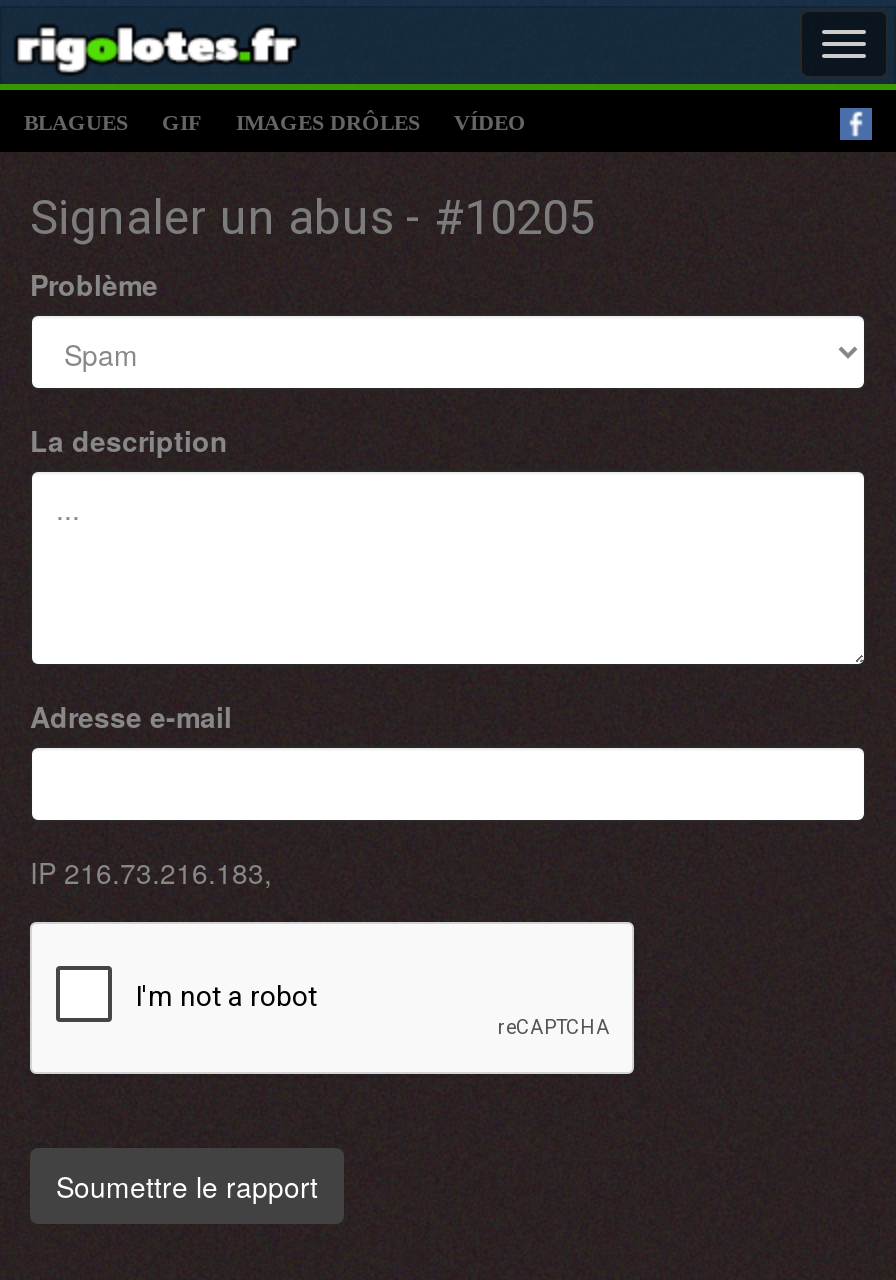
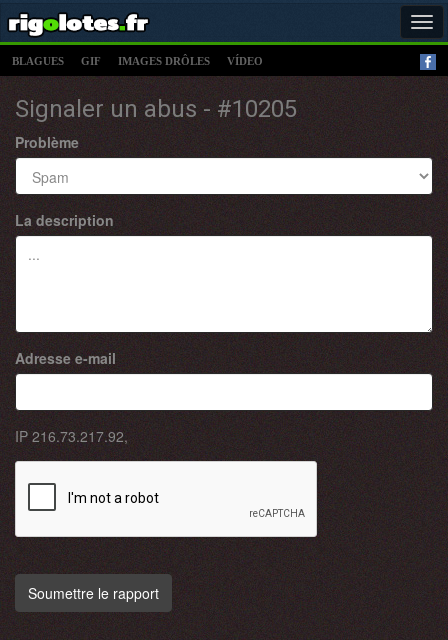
[30,852,272,892] IP 216.73.216.183, -> [15,426,128,446] IP 216.73.217.92,

